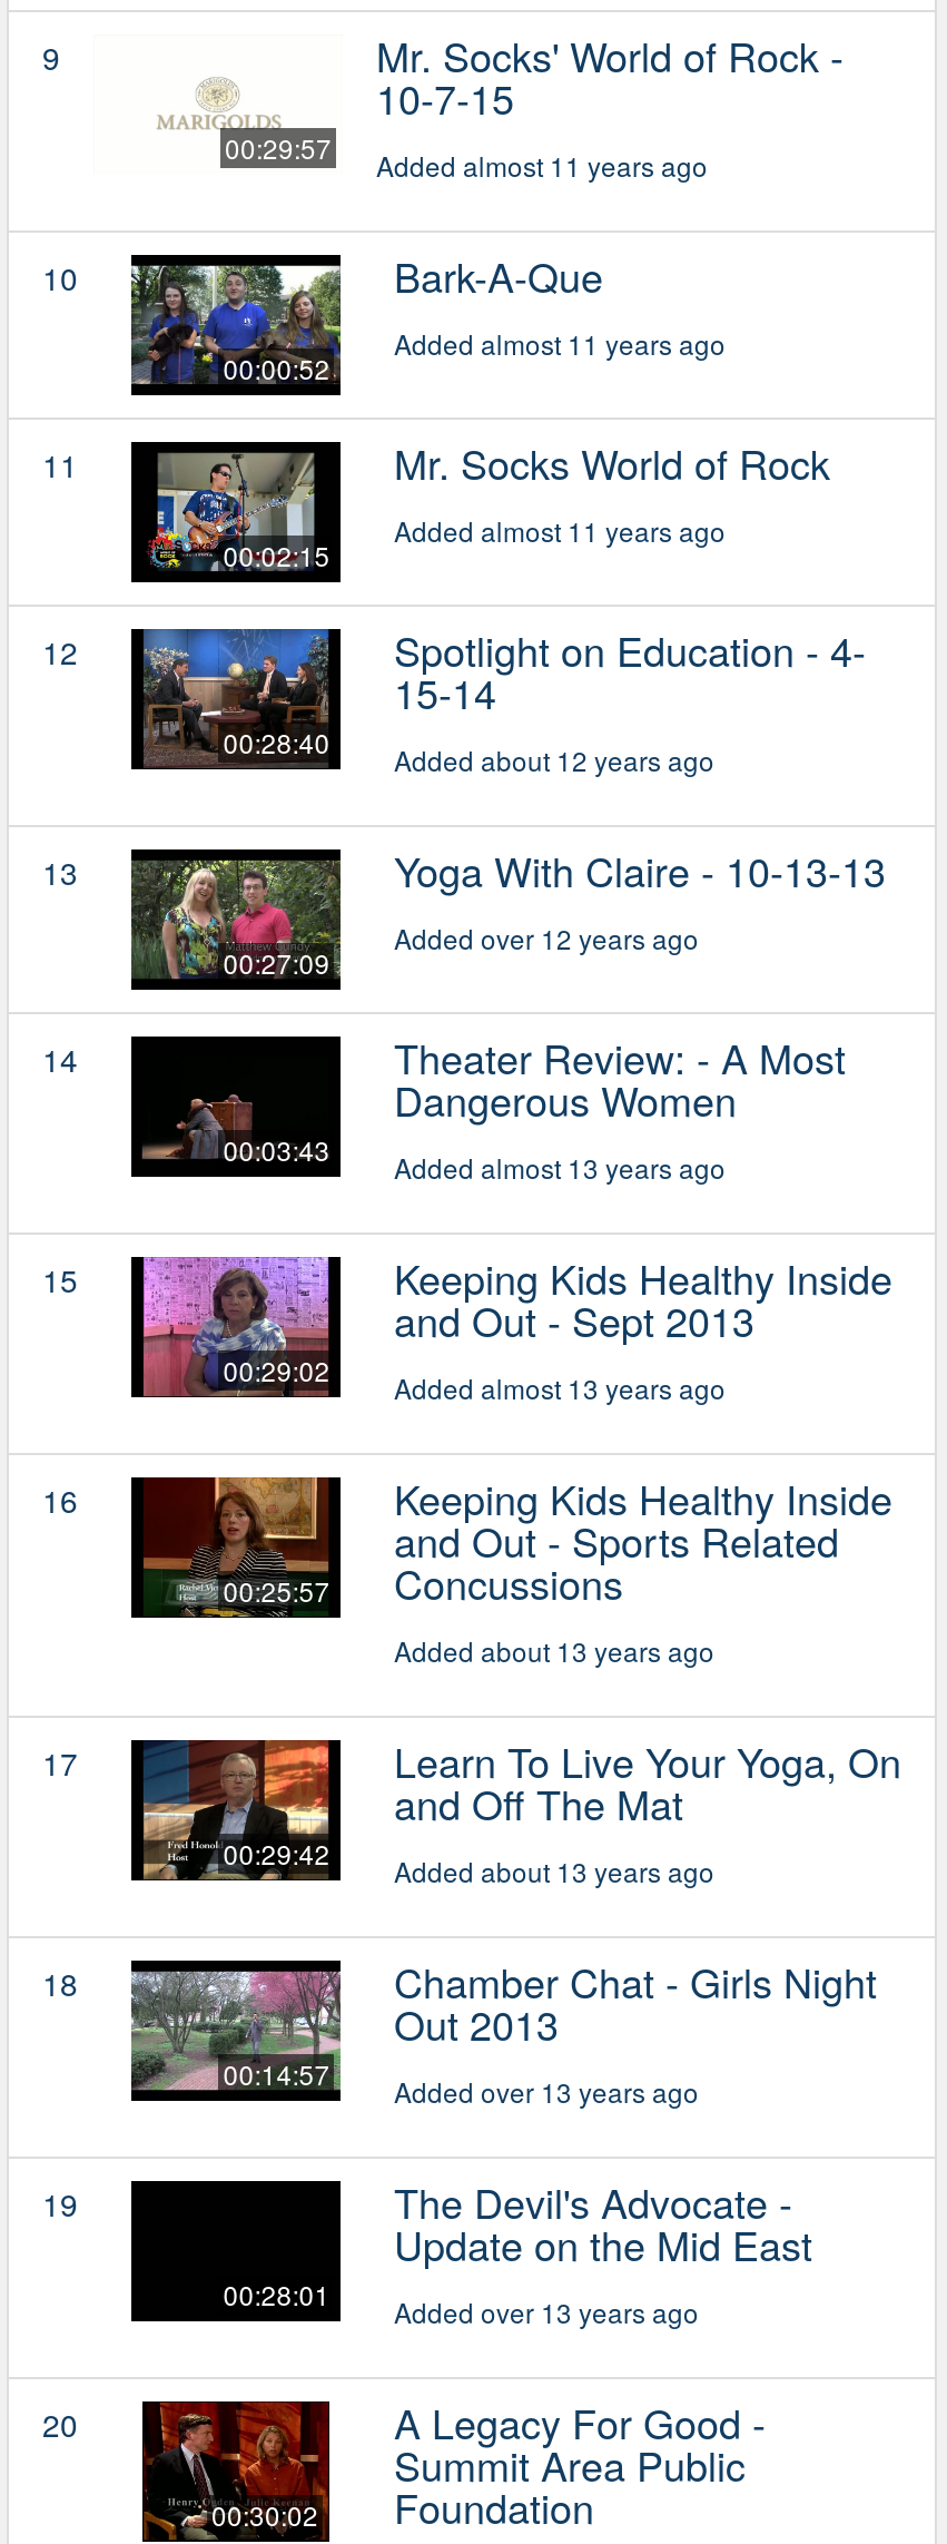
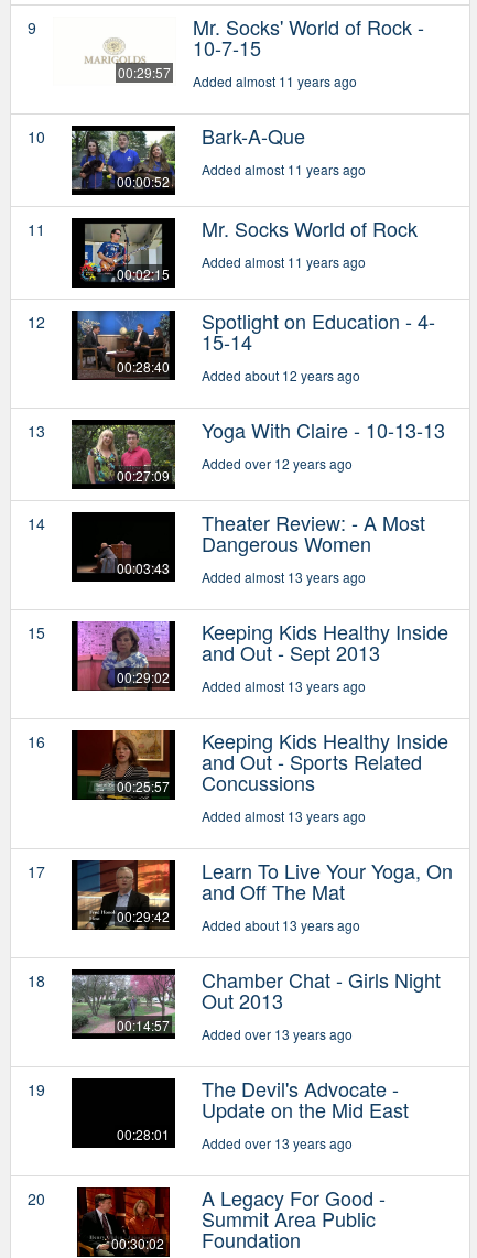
[394,1630,714,1668] Added about 13 years ago -> [202,806,366,825] Added almost 13 years ago

